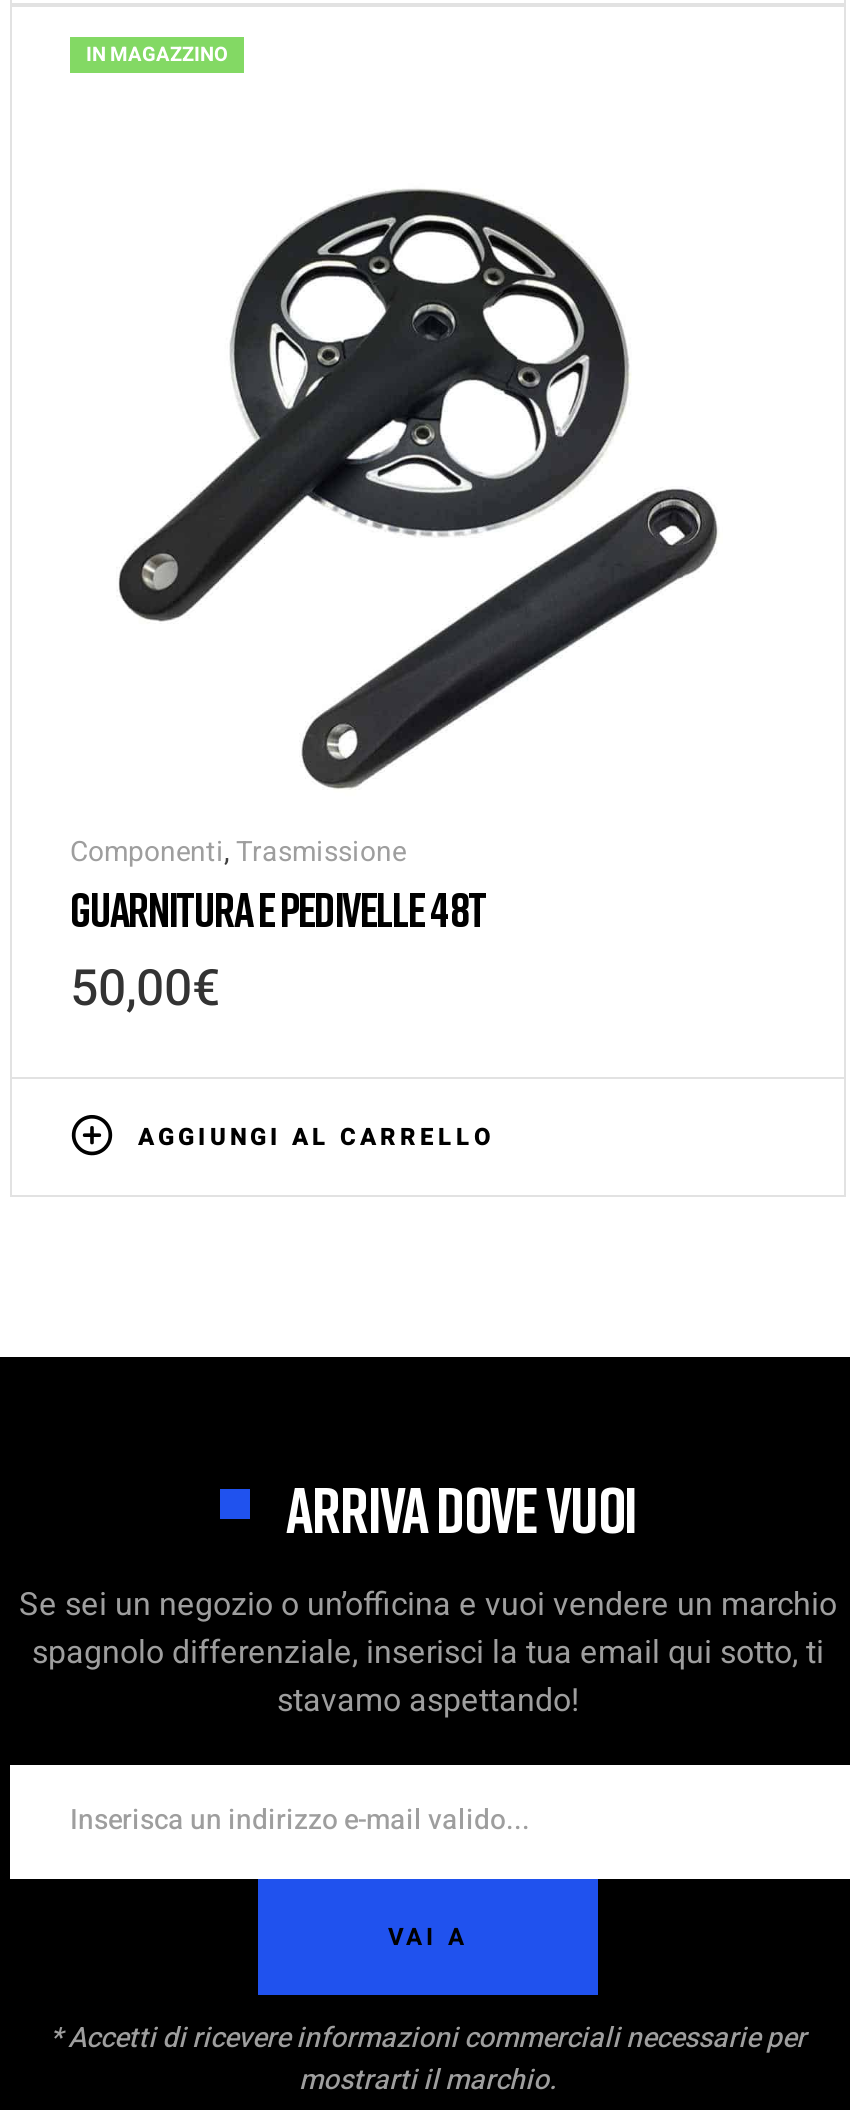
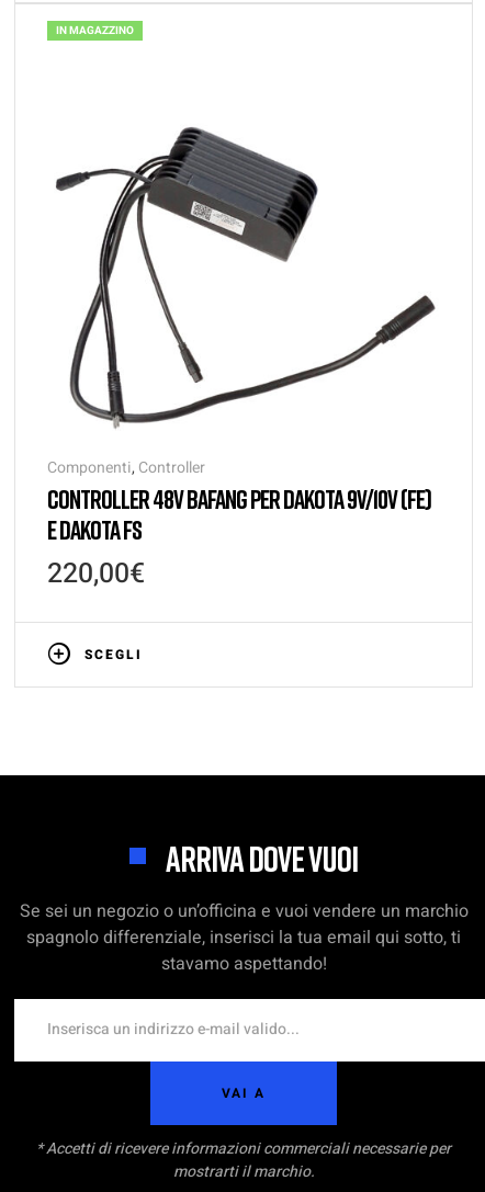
[70,187,718,1026] [image] | Componenti, Trasmissione | GUARNITURA E PEDIVELLE 48T | 50,00€ -> [47,126,436,594] [image] | Componenti, Controller | CONTROLLER 48V BAFANG PER DAKOTA 9V/10V (FE) | E DAKOTA FS | 220,00€
[138,1118,494,1154] AGGIUNGI AL CARRELLO -> [84,644,143,664] SCEGLI

